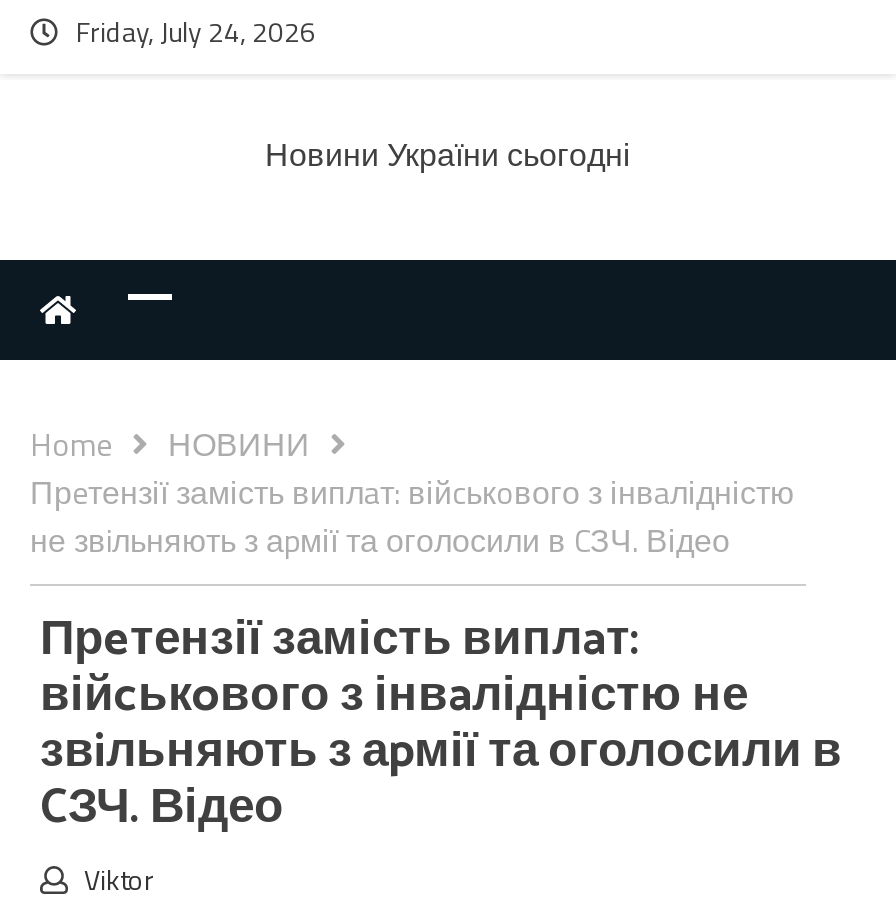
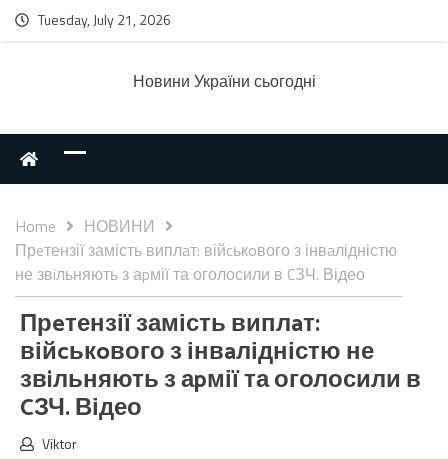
[76,10,316,52] Friday, July 24, 2026 -> [38,9,171,30] Tuesday, July 21, 2026

